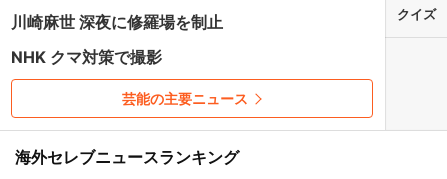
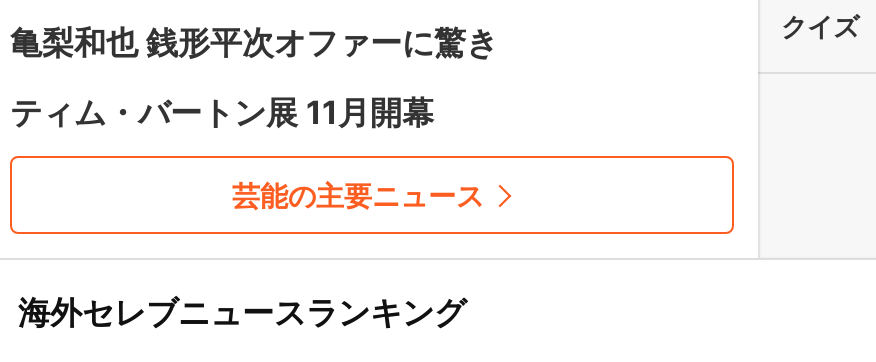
[11,12,223,32] 川崎麻世 深夜に修羅場を制止 -> [10,22,498,62] 亀梨和也 銭形平次オファーに驚き
[11,47,162,67] NHK クマ対策で撮影 -> [10,92,434,132] ティム・バートン展 11月開幕

